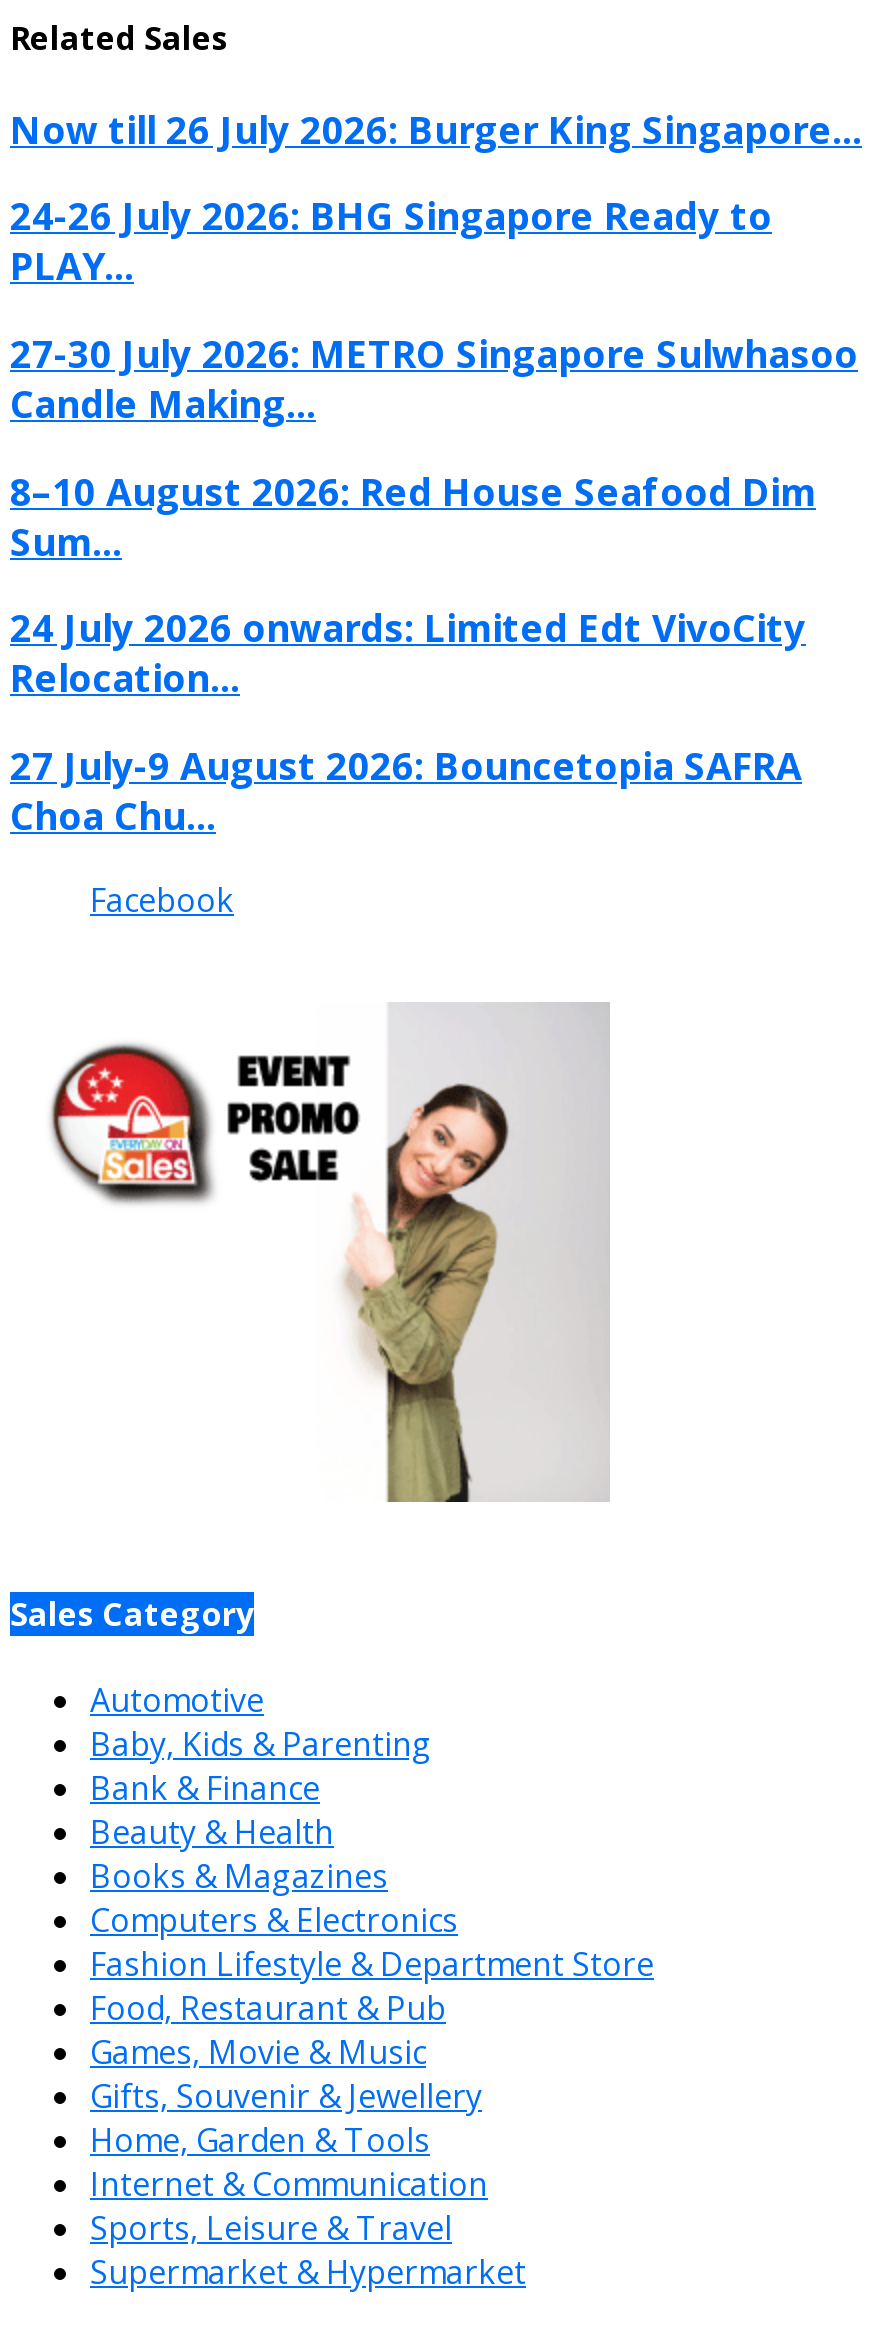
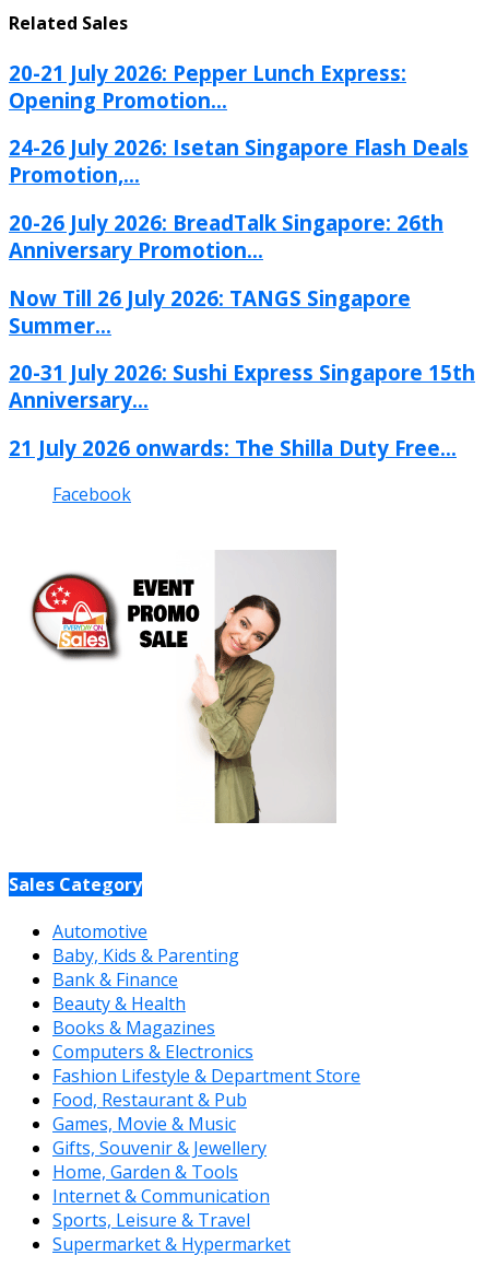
[10,103,862,153] Now till 26 July 2026: Burger King Singapore... -> [9,58,406,113] 20-21 July 2026: Pepper Lunch Express: | Opening Promotion...
[10,191,772,291] 24-26 July 2026: BHG Singapore Ready to | PLAY... -> [9,134,469,188] 24-26 July 2026: Isetan Singapore Flash Deals | Promotion,...
[10,328,858,428] 27-30 July 2026: METRO Singapore Sulwhasoo | Candle Making... -> [9,209,443,263] 20-26 July 2026: BreadTalk Singapore: 26th | Anniversary Promotion...
[10,465,816,565] 8–10 August 2026: Red House Seafood Dim | Sum... -> [9,284,411,339] Now Till 26 July 2026: TANGS Singapore | Summer...
[10,603,806,703] 24 July 2026 onwards: Limited Edt VivoCity | Relocation... -> [9,359,475,414] 20-31 July 2026: Sushi Express Singapore 15th | Anniversary...
[10,740,802,840] 27 July-9 August 2026: Bouncetopia SAFRA | Choa Chu... -> [9,434,457,461] 21 July 2026 onwards: The Shilla Duty Free...

